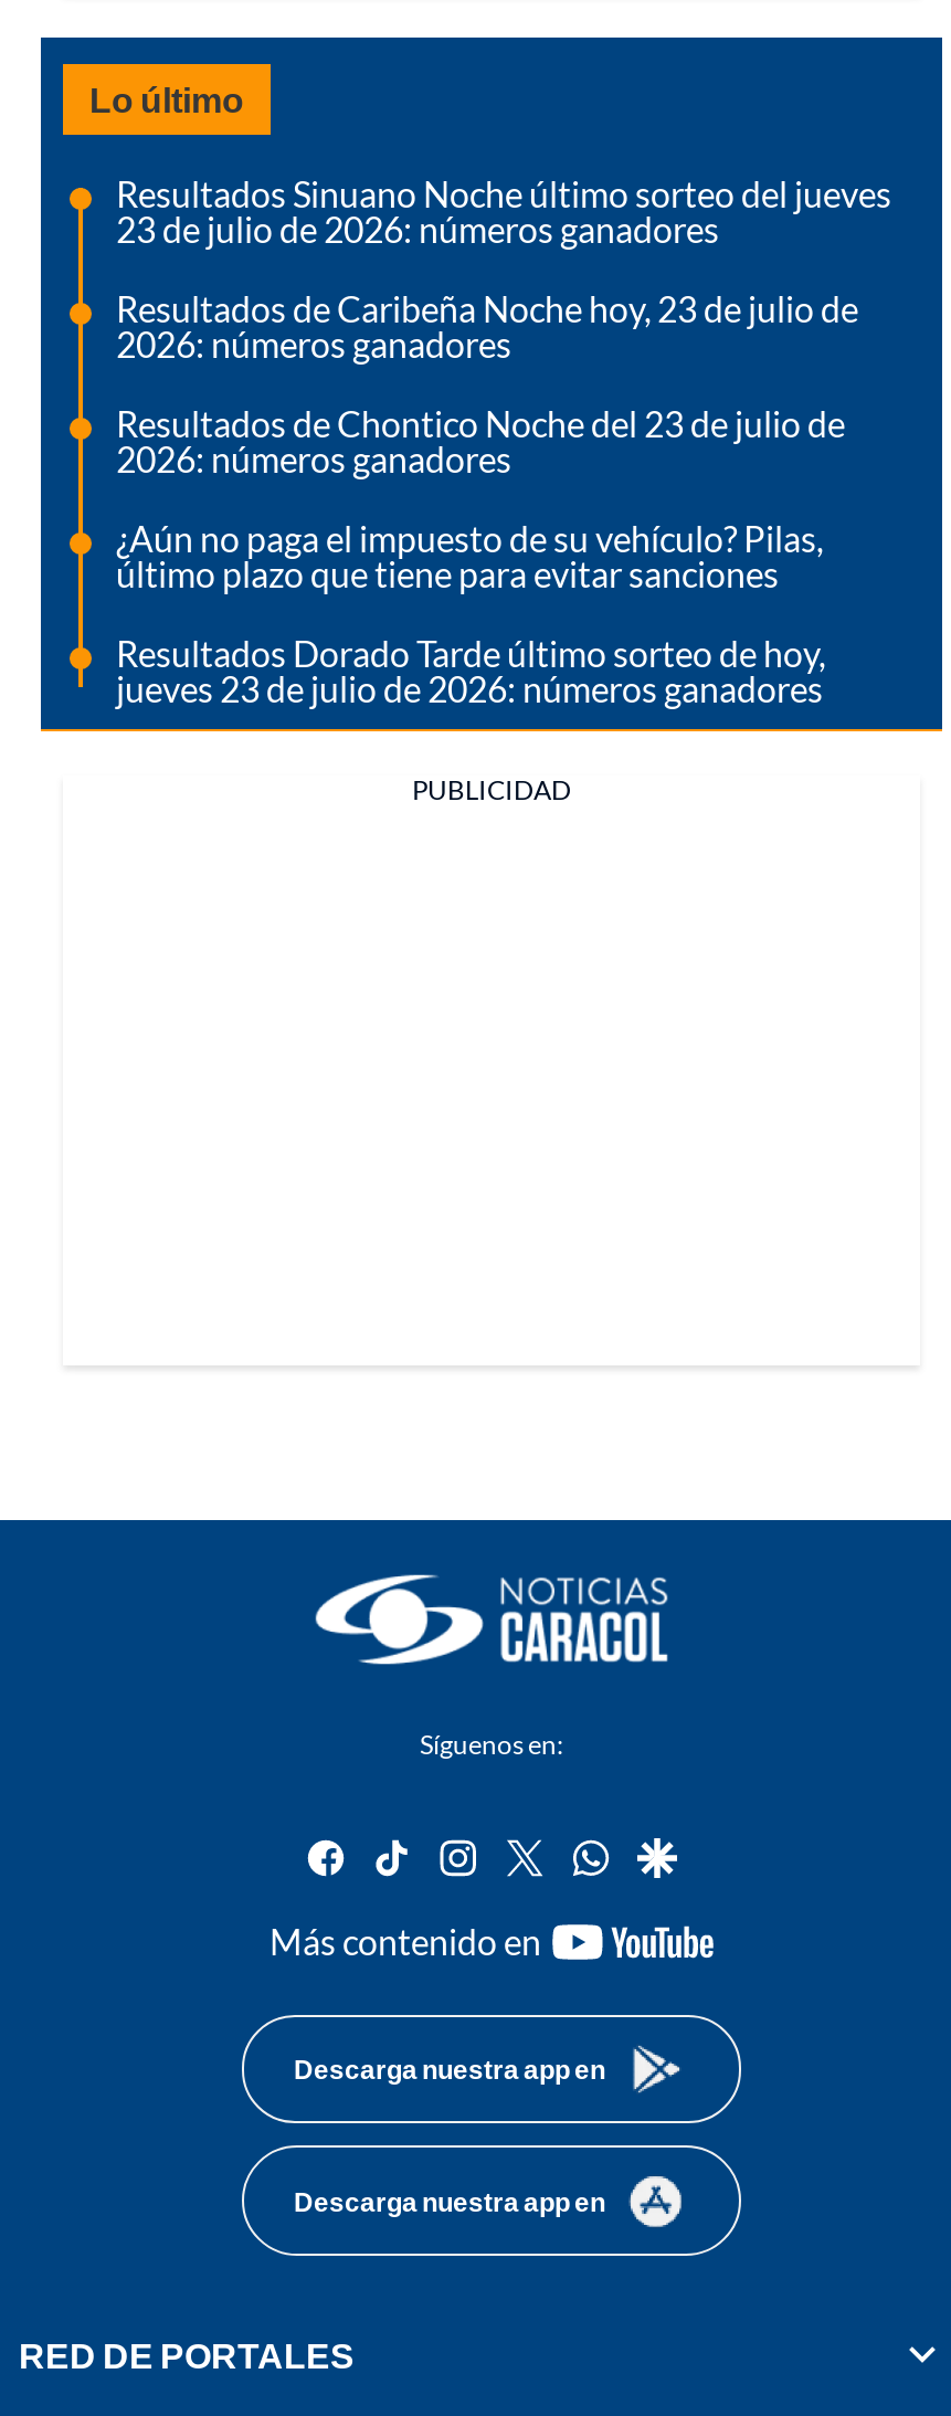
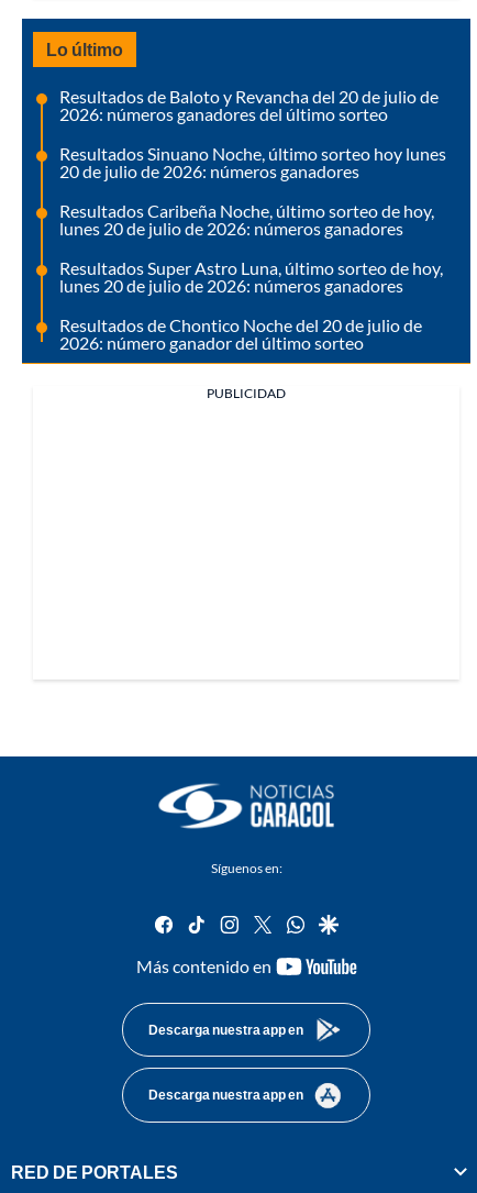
[116,172,891,249] Resultados Sinuano Noche último sorteo del jueves | 23 de julio de 2026: números ganadores -> [59,86,439,124] Resultados de Baloto y Revancha del 20 de julio de | 2026: números ganadores del último sorteo
[116,287,858,364] Resultados de Caribeña Noche hoy, 23 de julio de | 2026: números ganadores -> [59,143,446,181] Resultados Sinuano Noche, último sorteo hoy lunes | 20 de julio de 2026: números ganadores
[116,402,845,479] Resultados de Chontico Noche del 23 de julio de | 2026: números ganadores -> [59,200,434,238] Resultados Caribeña Noche, último sorteo de hoy, | lunes 20 de julio de 2026: números ganadores
[116,517,823,594] ¿Aún no paga el impuesto de su vehículo? Pilas, | último plazo que tiene para evitar sanciones -> [59,257,443,296] Resultados Super Astro Luna, último sorteo de hoy, | lunes 20 de julio de 2026: números ganadores
[116,632,825,709] Resultados Dorado Tarde último sorteo de hoy, | jueves 23 de julio de 2026: números ganadores -> [59,314,422,353] Resultados de Chontico Noche del 20 de julio de | 2026: número ganador del último sorteo

